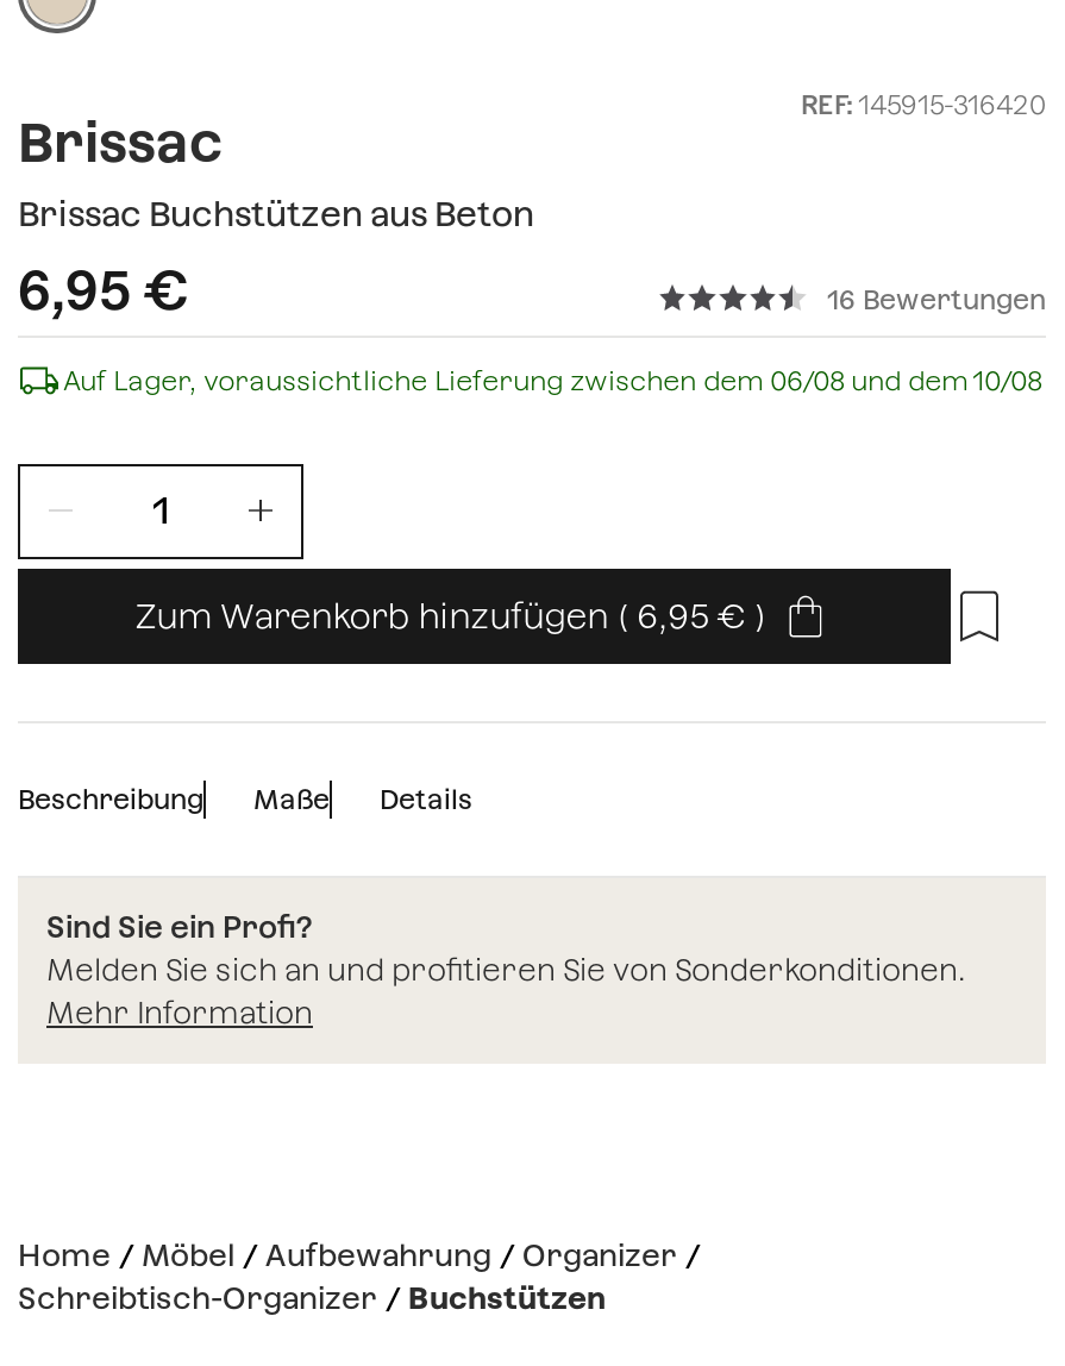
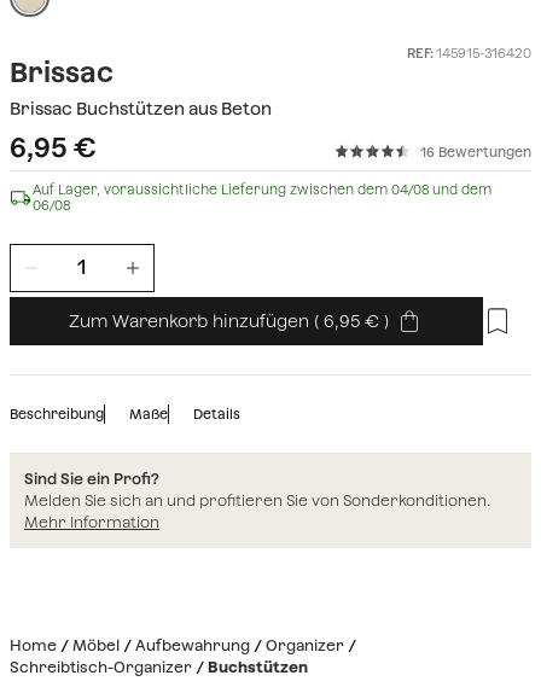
[64,364,1042,397] Auf Lager, voraussichtliche Lieferung zwischen dem 06/08 und dem 10/08 -> [33,181,492,214] Auf Lager, voraussichtliche Lieferung zwischen dem 04/08 und dem | 06/08

